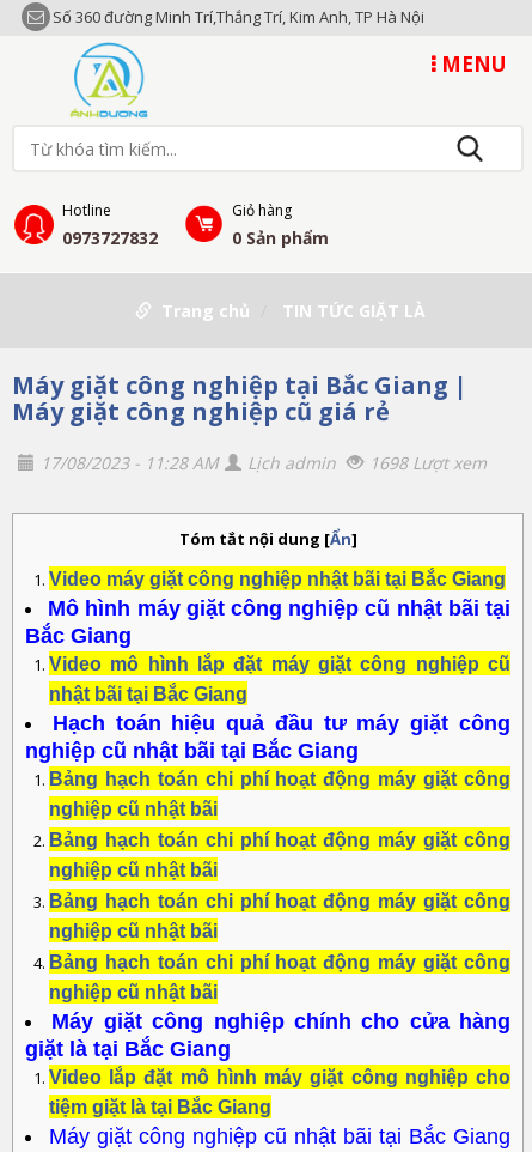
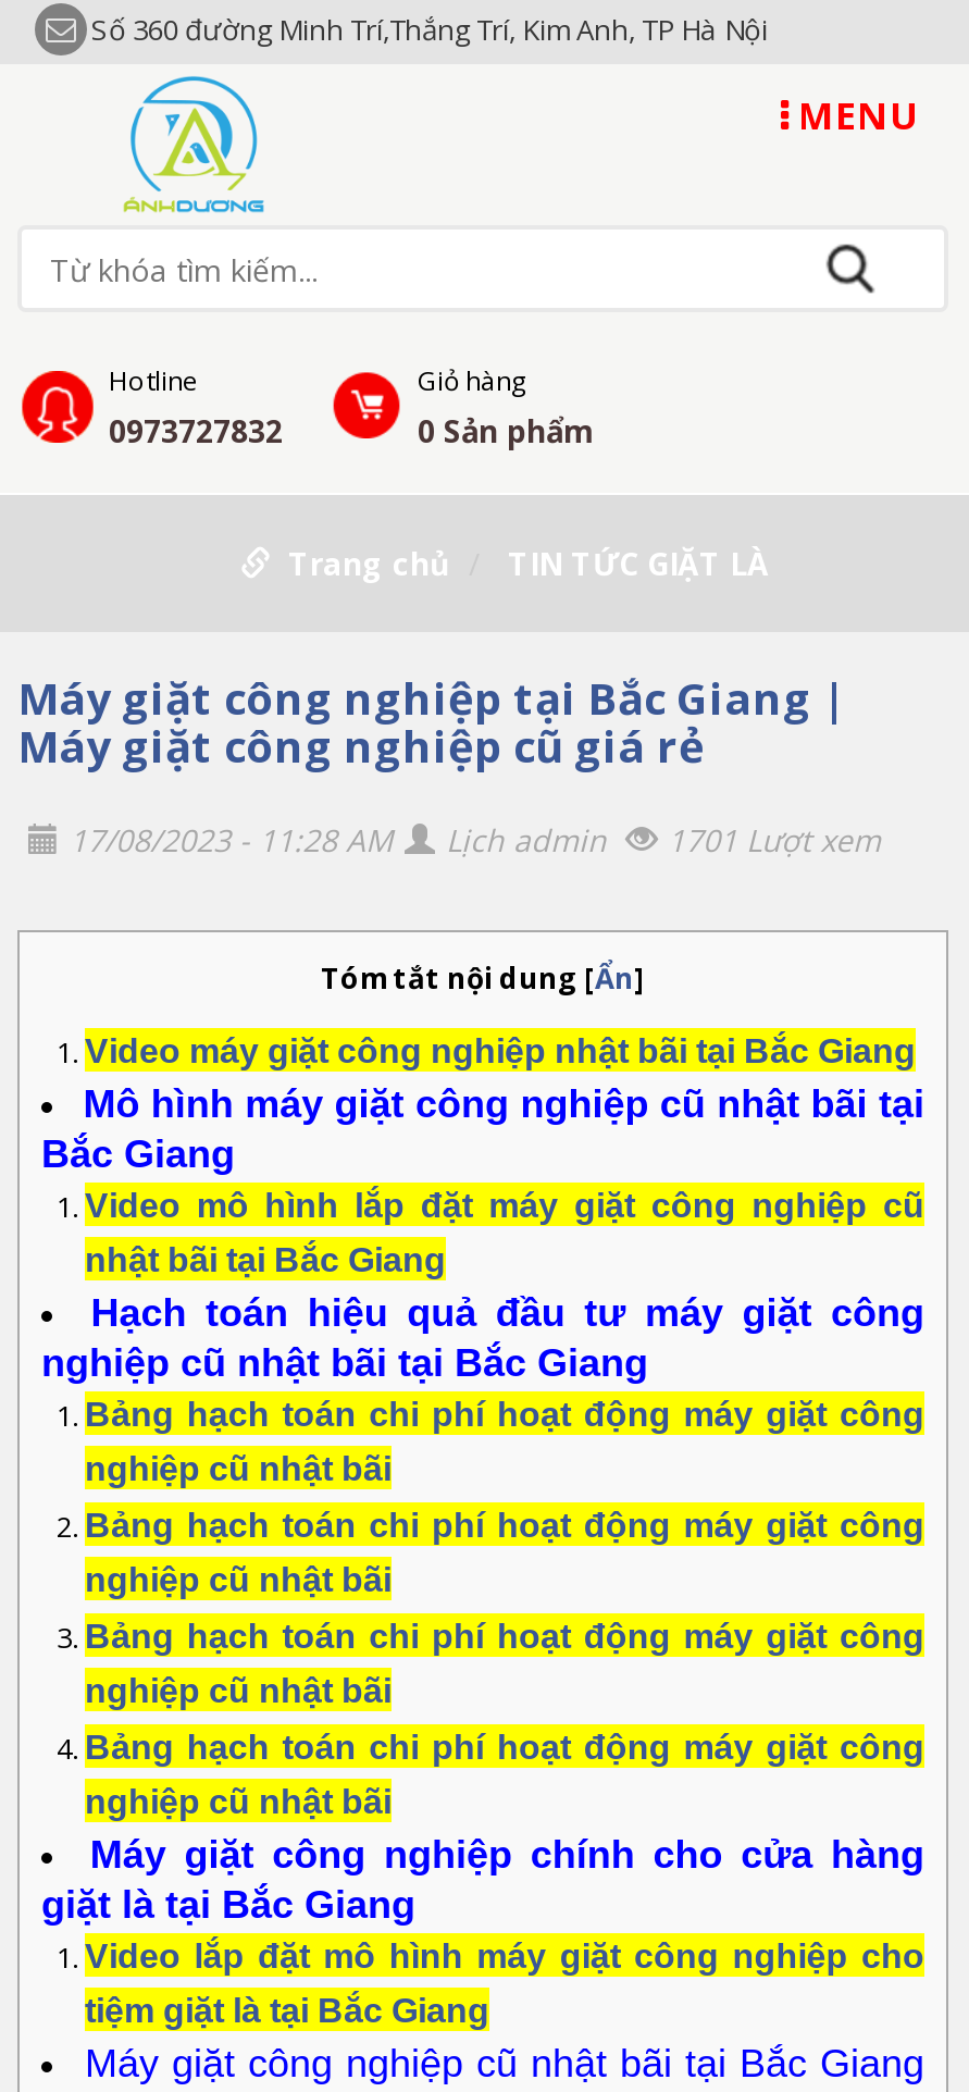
[41,452,487,474] 17/08/2023 - 11:28 AM Lịch admin 1698 Lượt xem -> [70,820,881,861] 17/08/2023 - 11:28 AM Lịch admin 1701 Lượt xem

